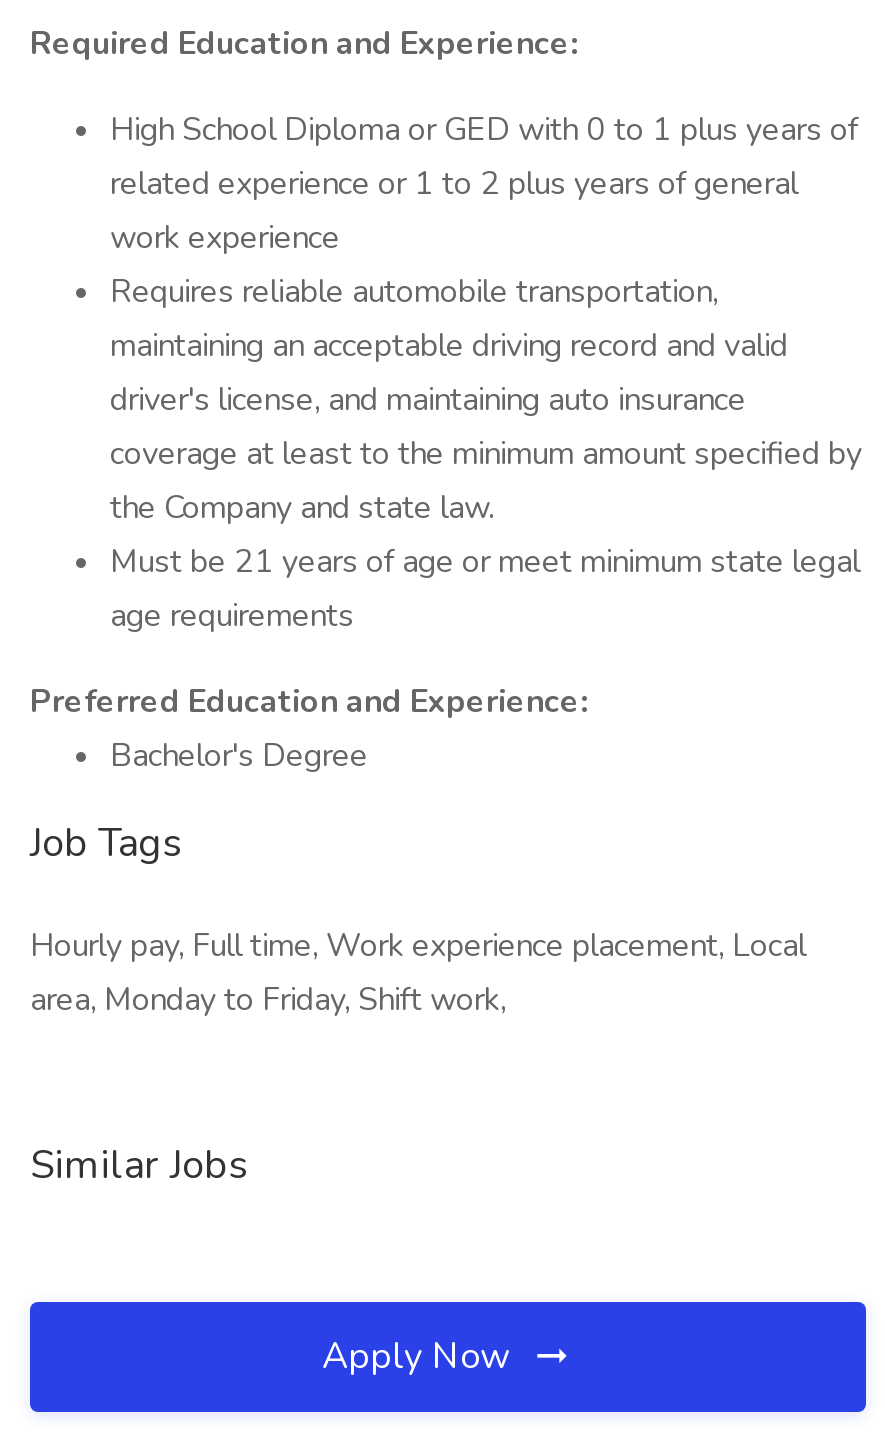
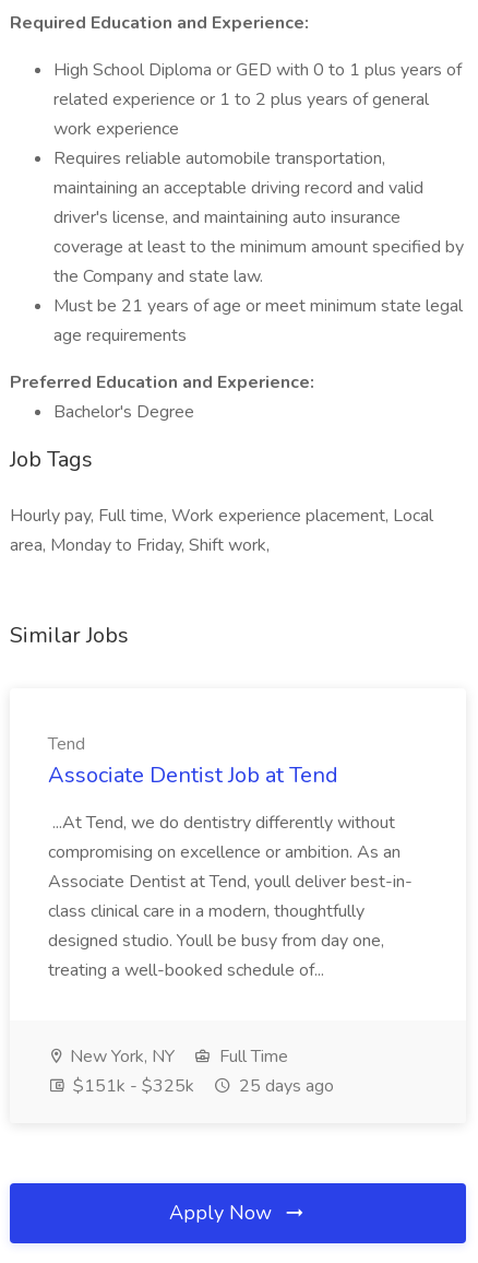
none -> [48,732,413,982] Tend | Associate Dentist Job at Tend | ...At Tend, we do dentistry differently without | compromising on excellence or ambition. As an | Associate Dentist at Tend, youll deliver best-in- | class clinical care in a modern, thoughtfully | designed studio. Youll be busy from day one, | treating a well-booked schedule of...
none -> [65,1044,334,1098] New York, NY | Full Time | $151k - $325k | 25 days ago

